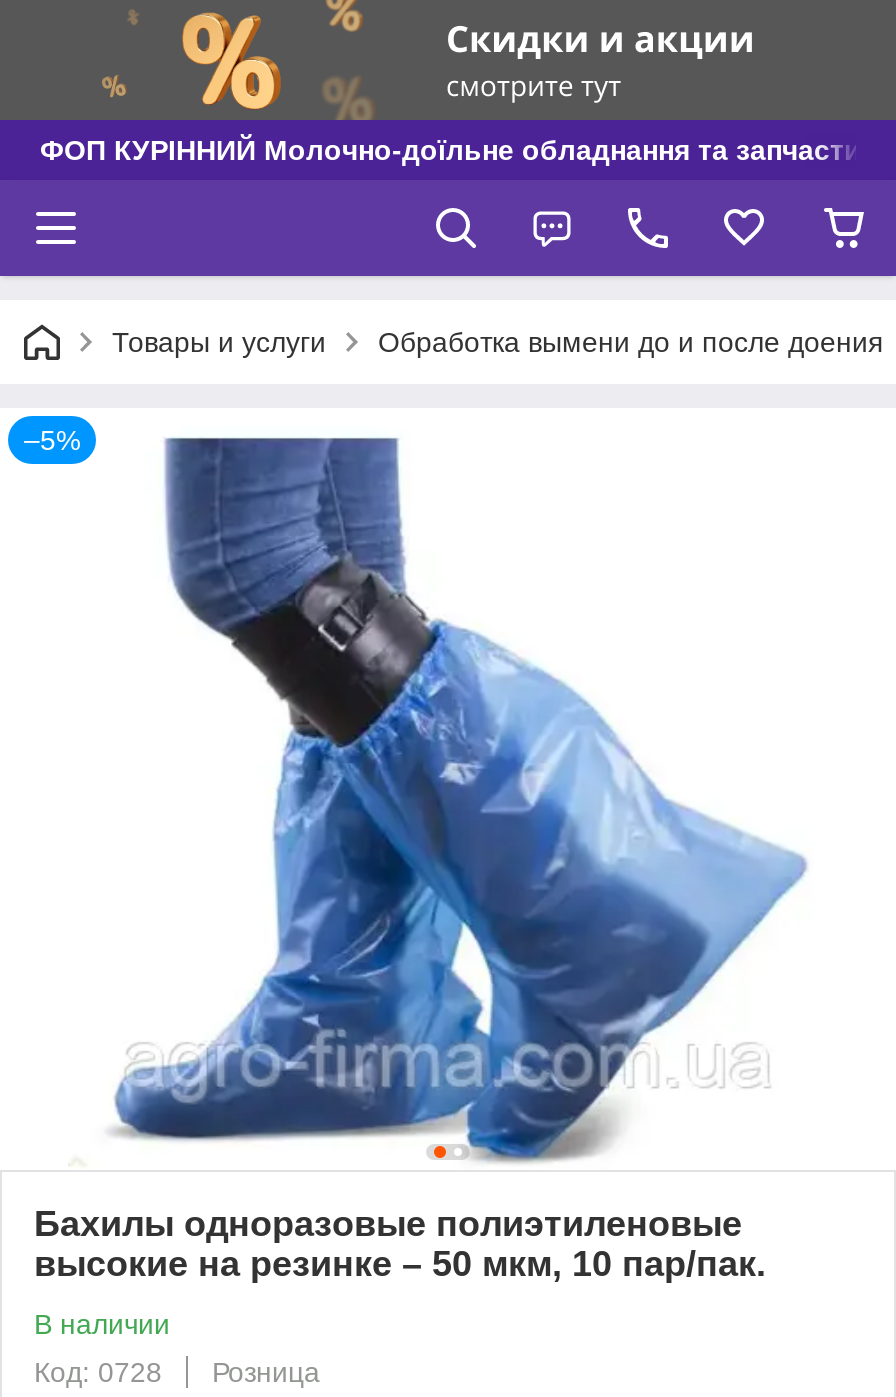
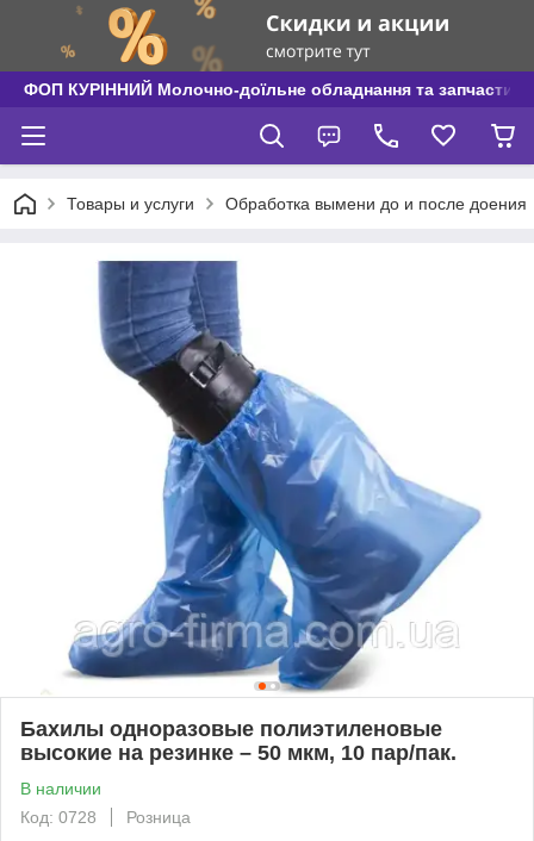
[24,424,80,456] –5% -> none

